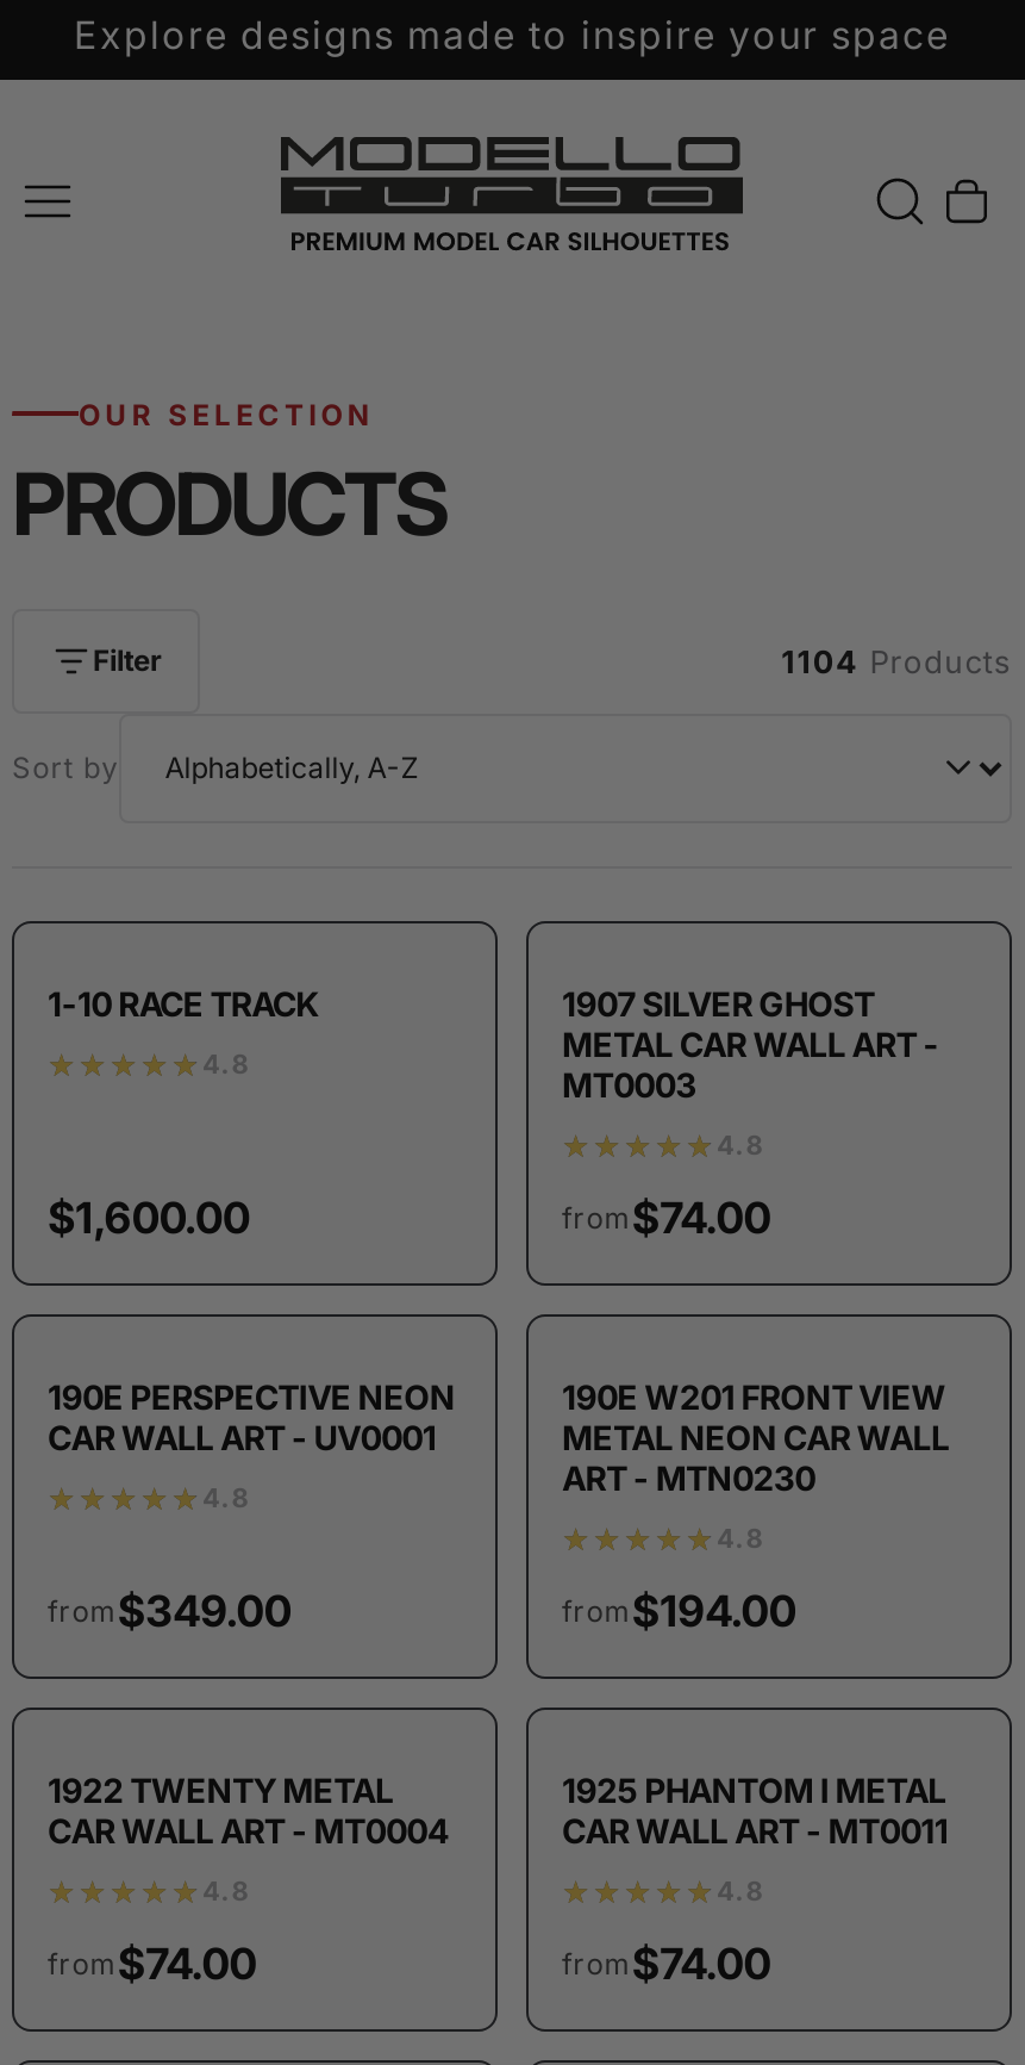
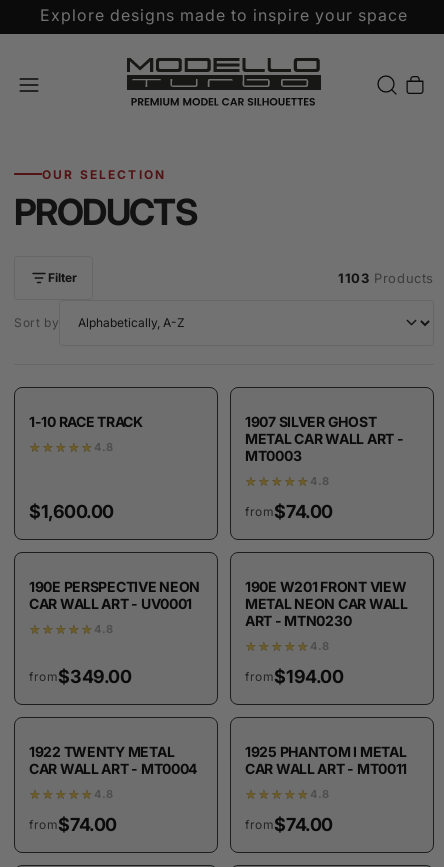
[781,642,1012,680] 1104 Products -> [338,270,434,286] 1103 Products

